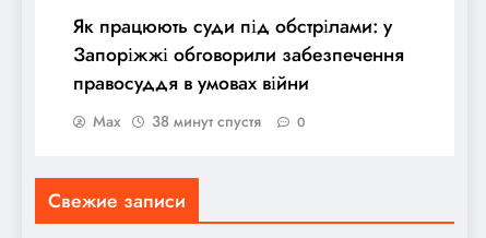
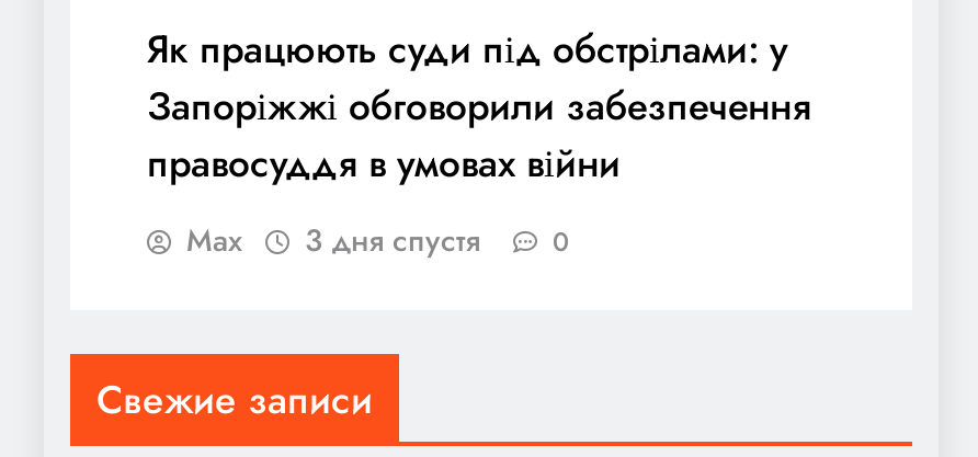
[93,110,306,132] Max 38 минут спустя 0 -> [186,218,570,262] Max 3 дня спустя 0

